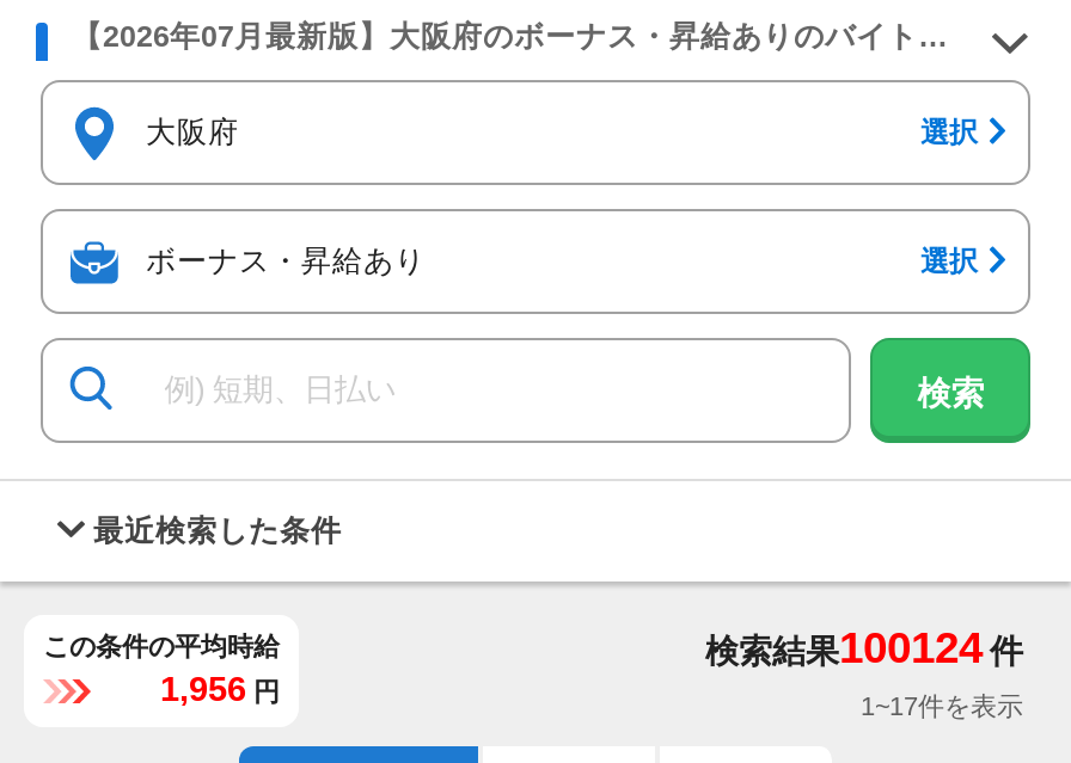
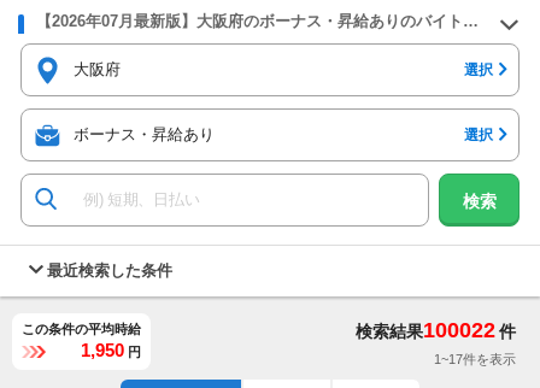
[705,622,1023,672] 検索結果100124 件 -> [356,317,516,342] 検索結果100022 件
[160,670,280,708] 1,956 円 -> [81,341,141,360] 1,950 円

